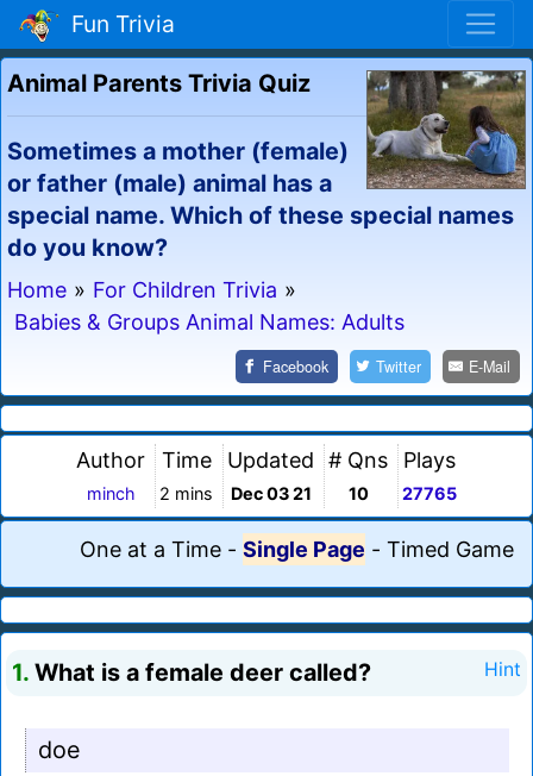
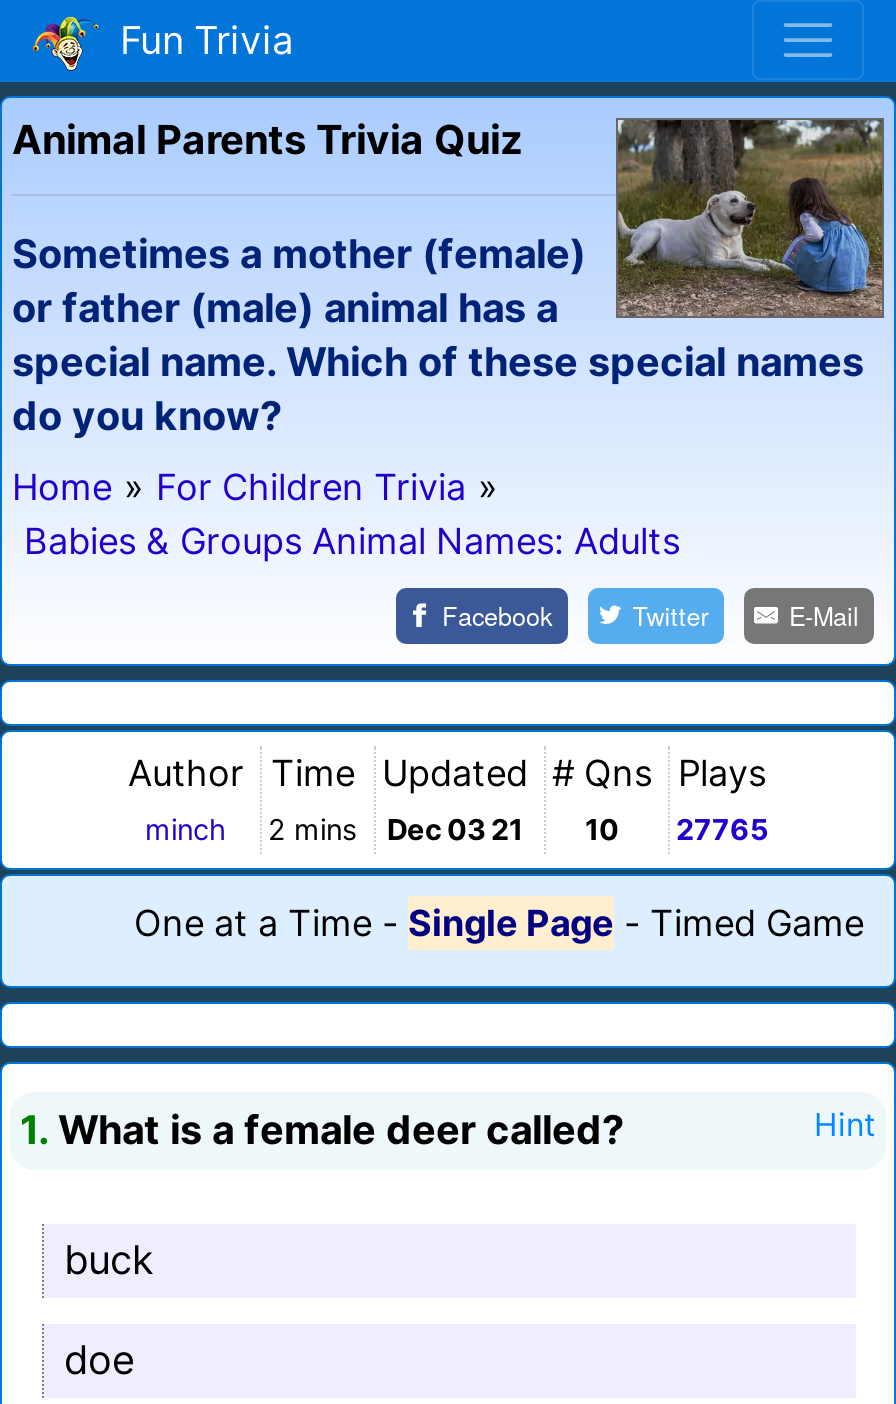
none -> [64,1236,154,1284] buck

